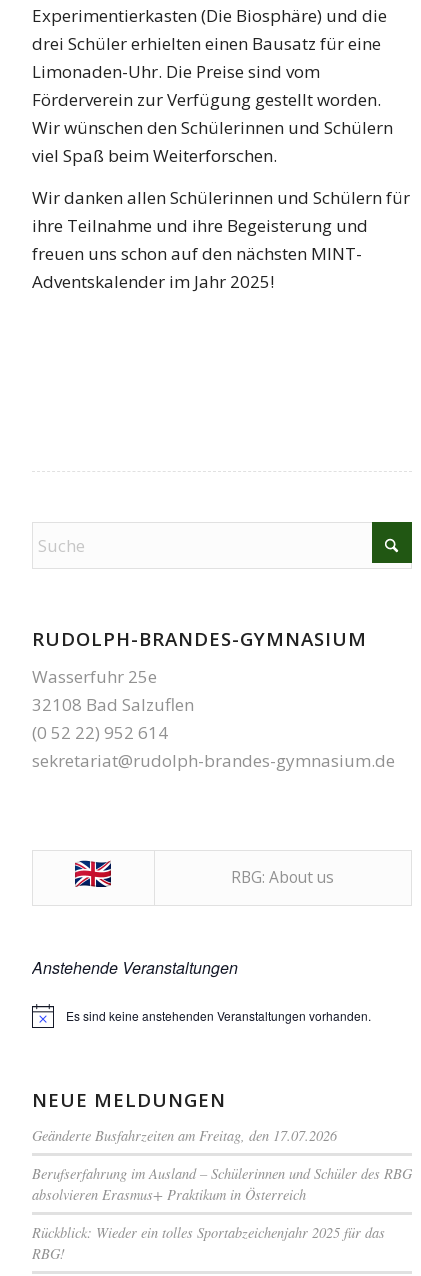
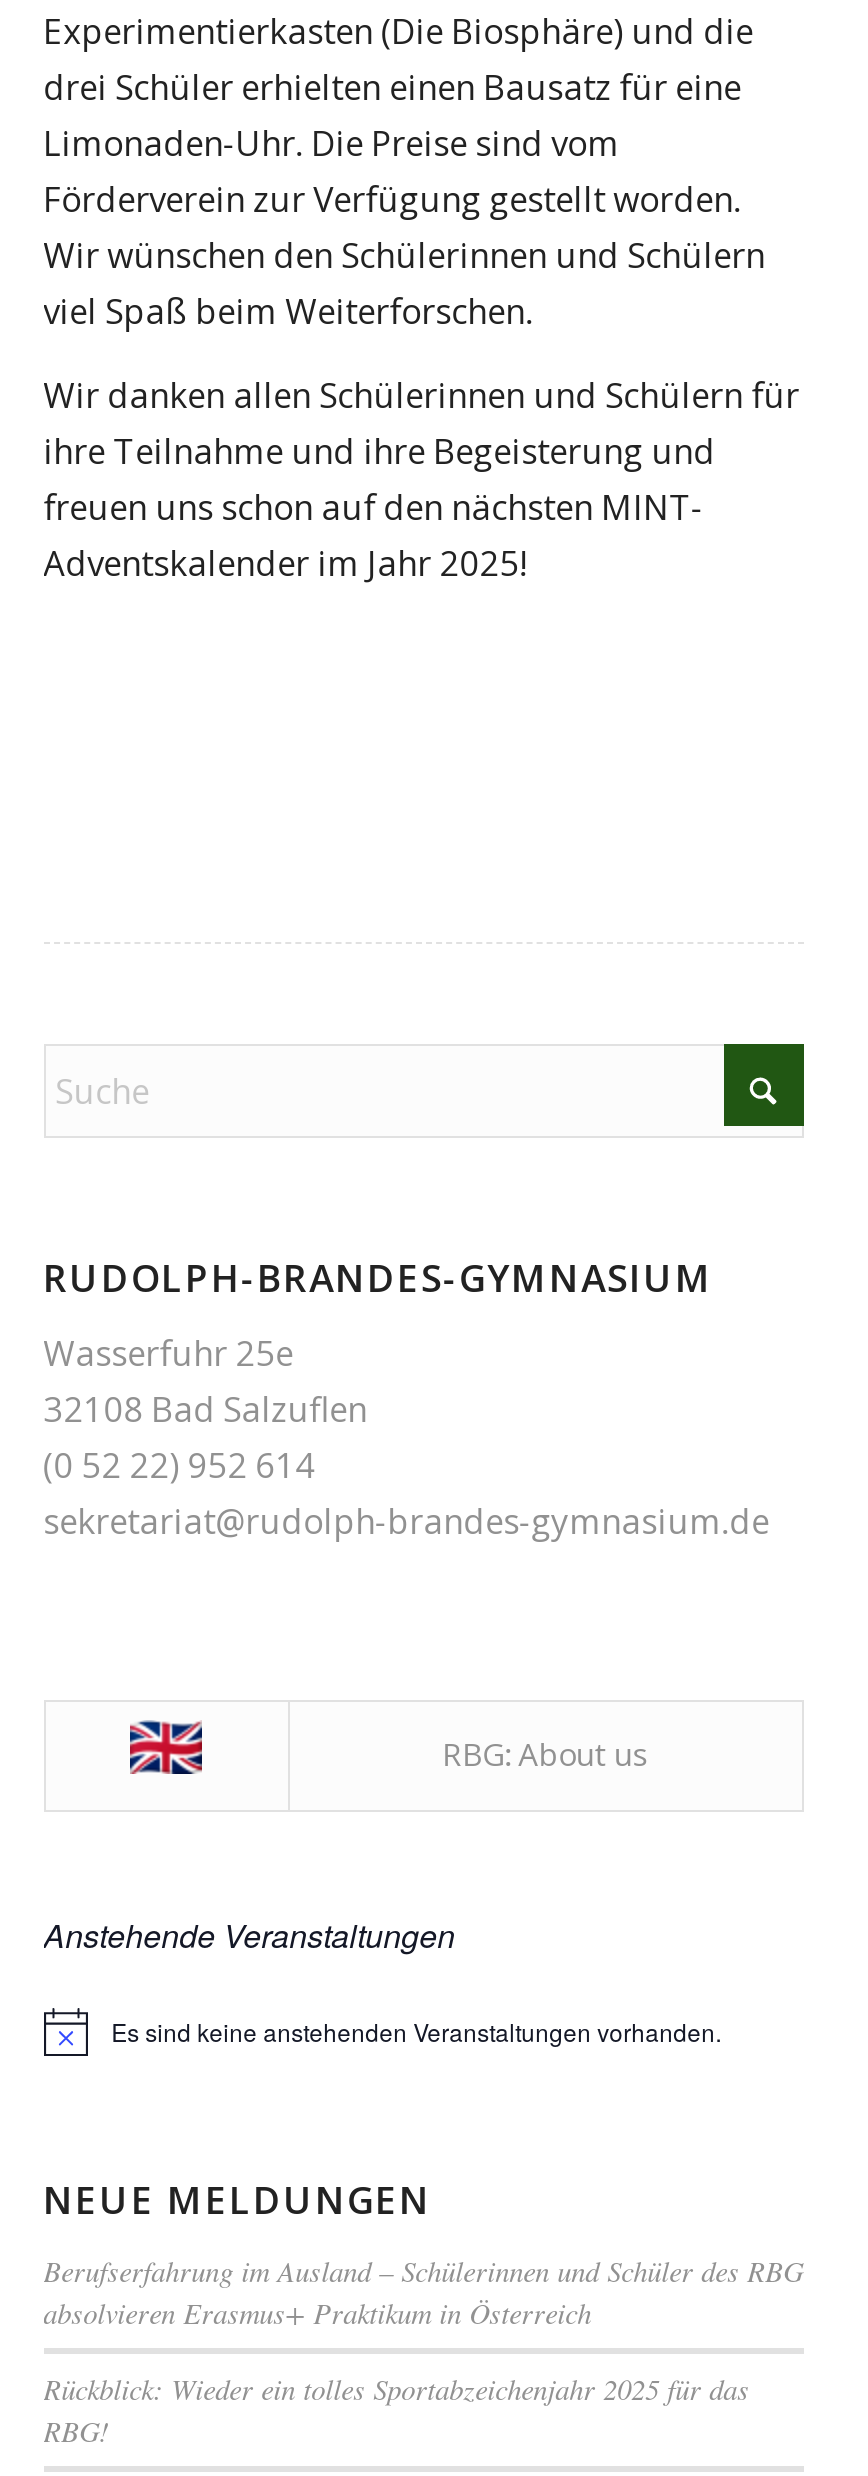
[32,1126,337,1145] Geänderte Busfahrzeiten am Freitag, den 17.07.2026 -> none

